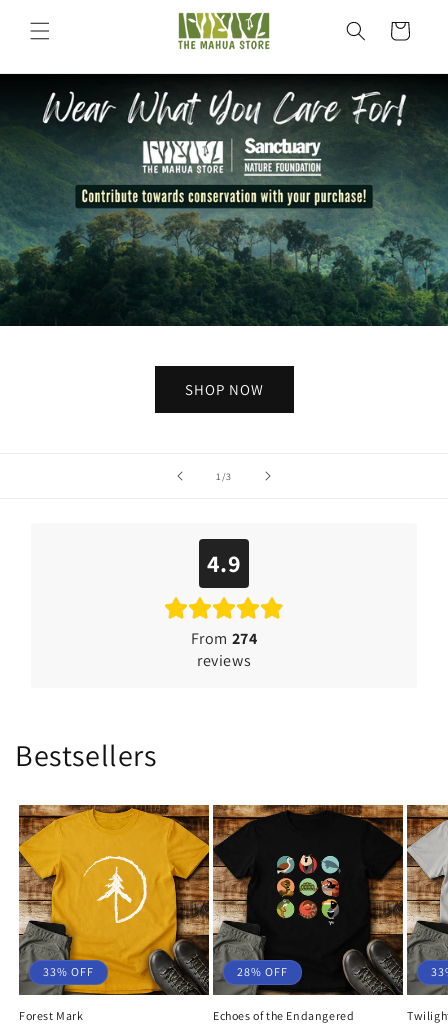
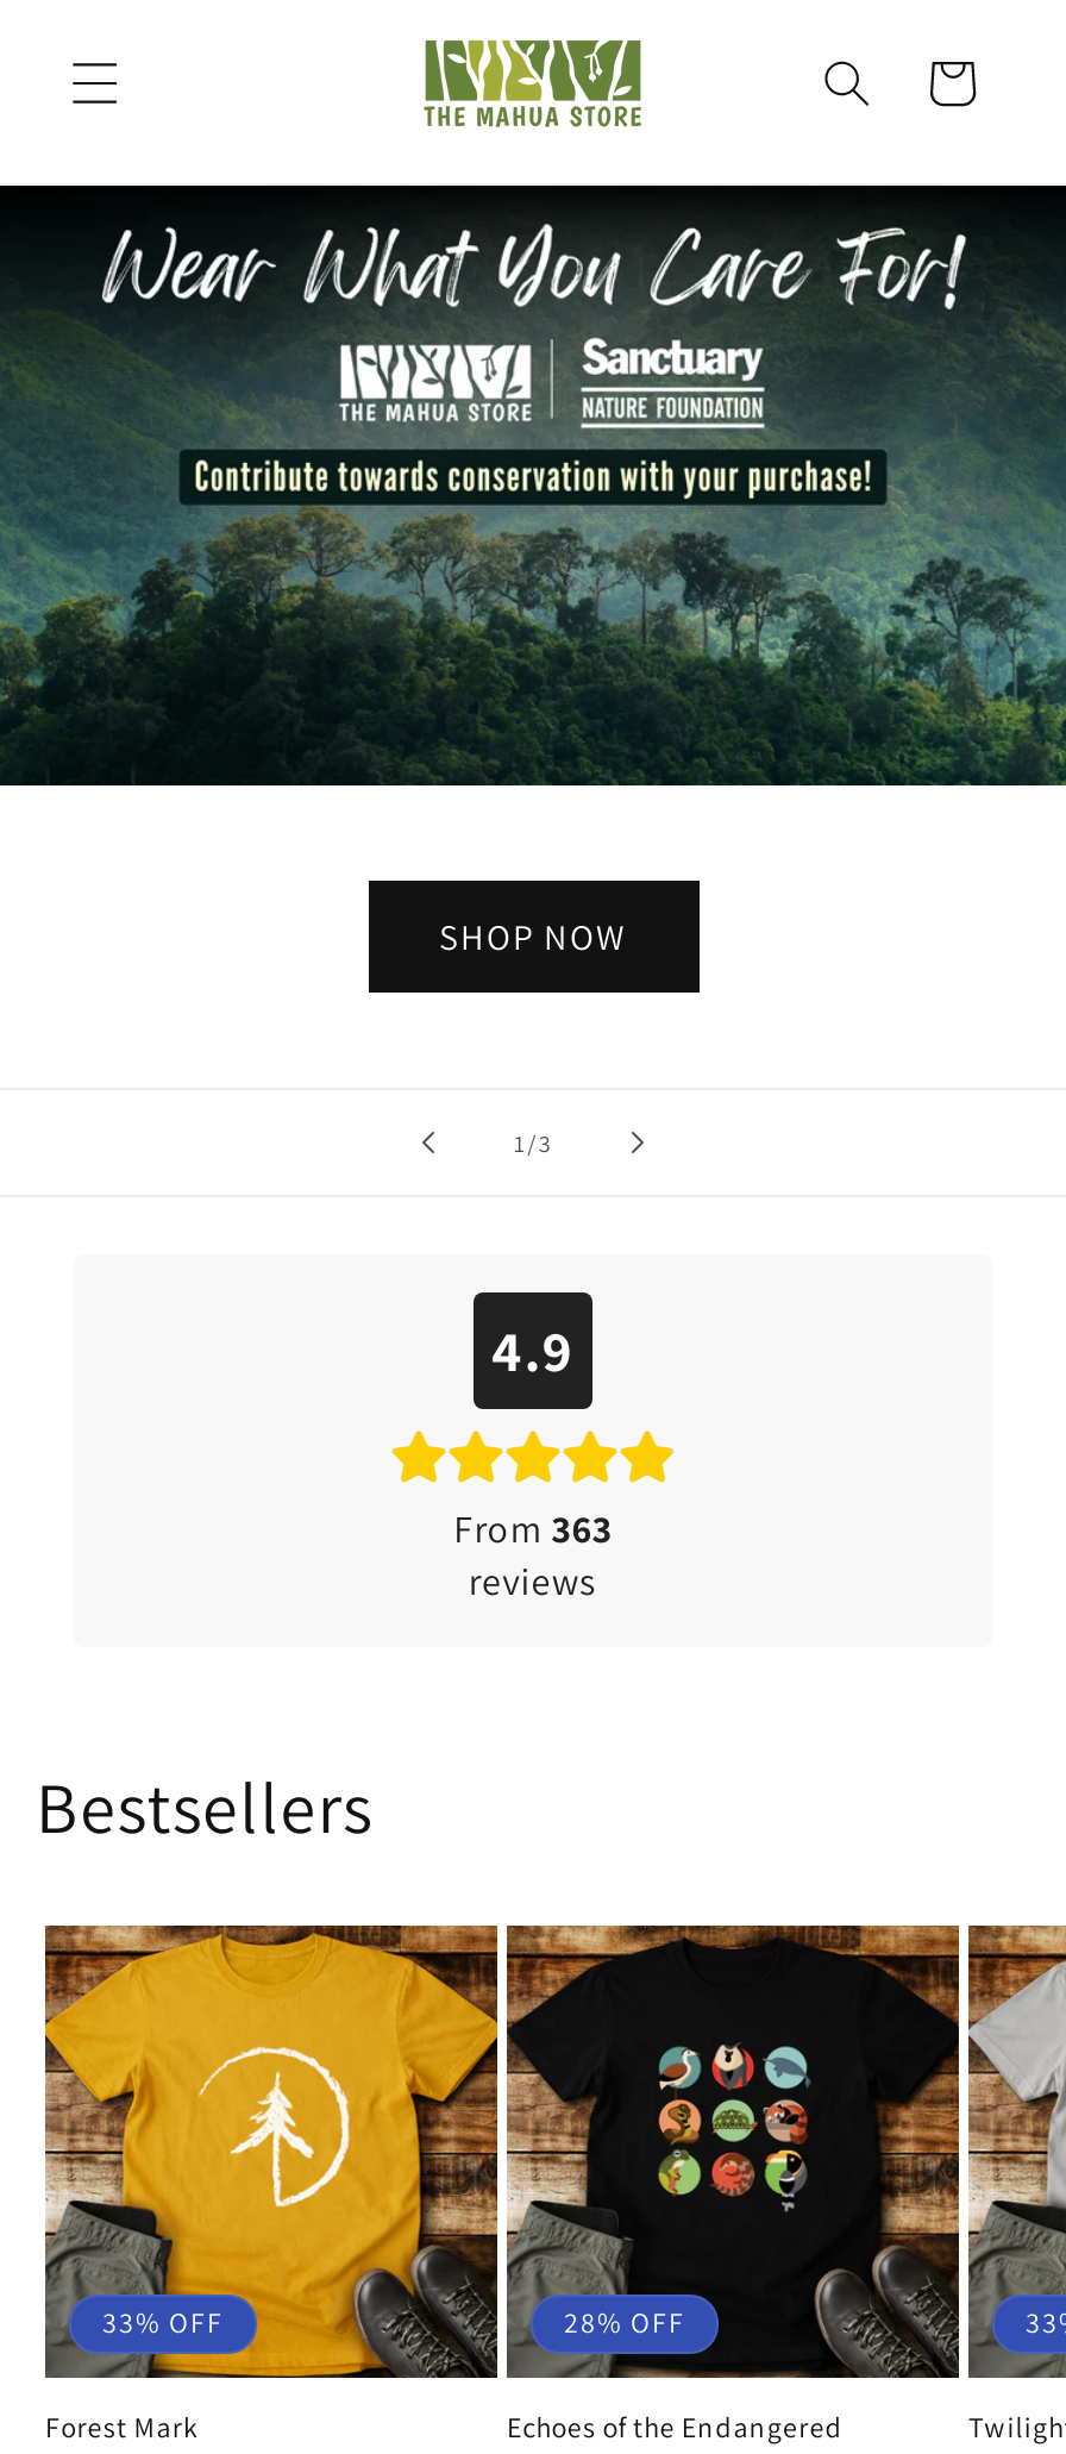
[191,628,257,649] From 274 -> [454,1504,612,1554] From 363

